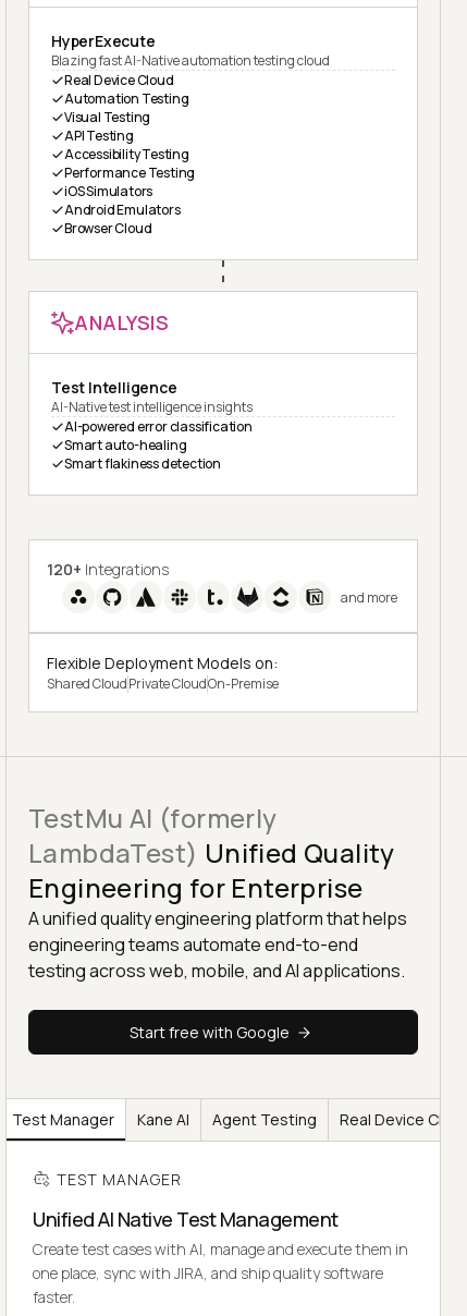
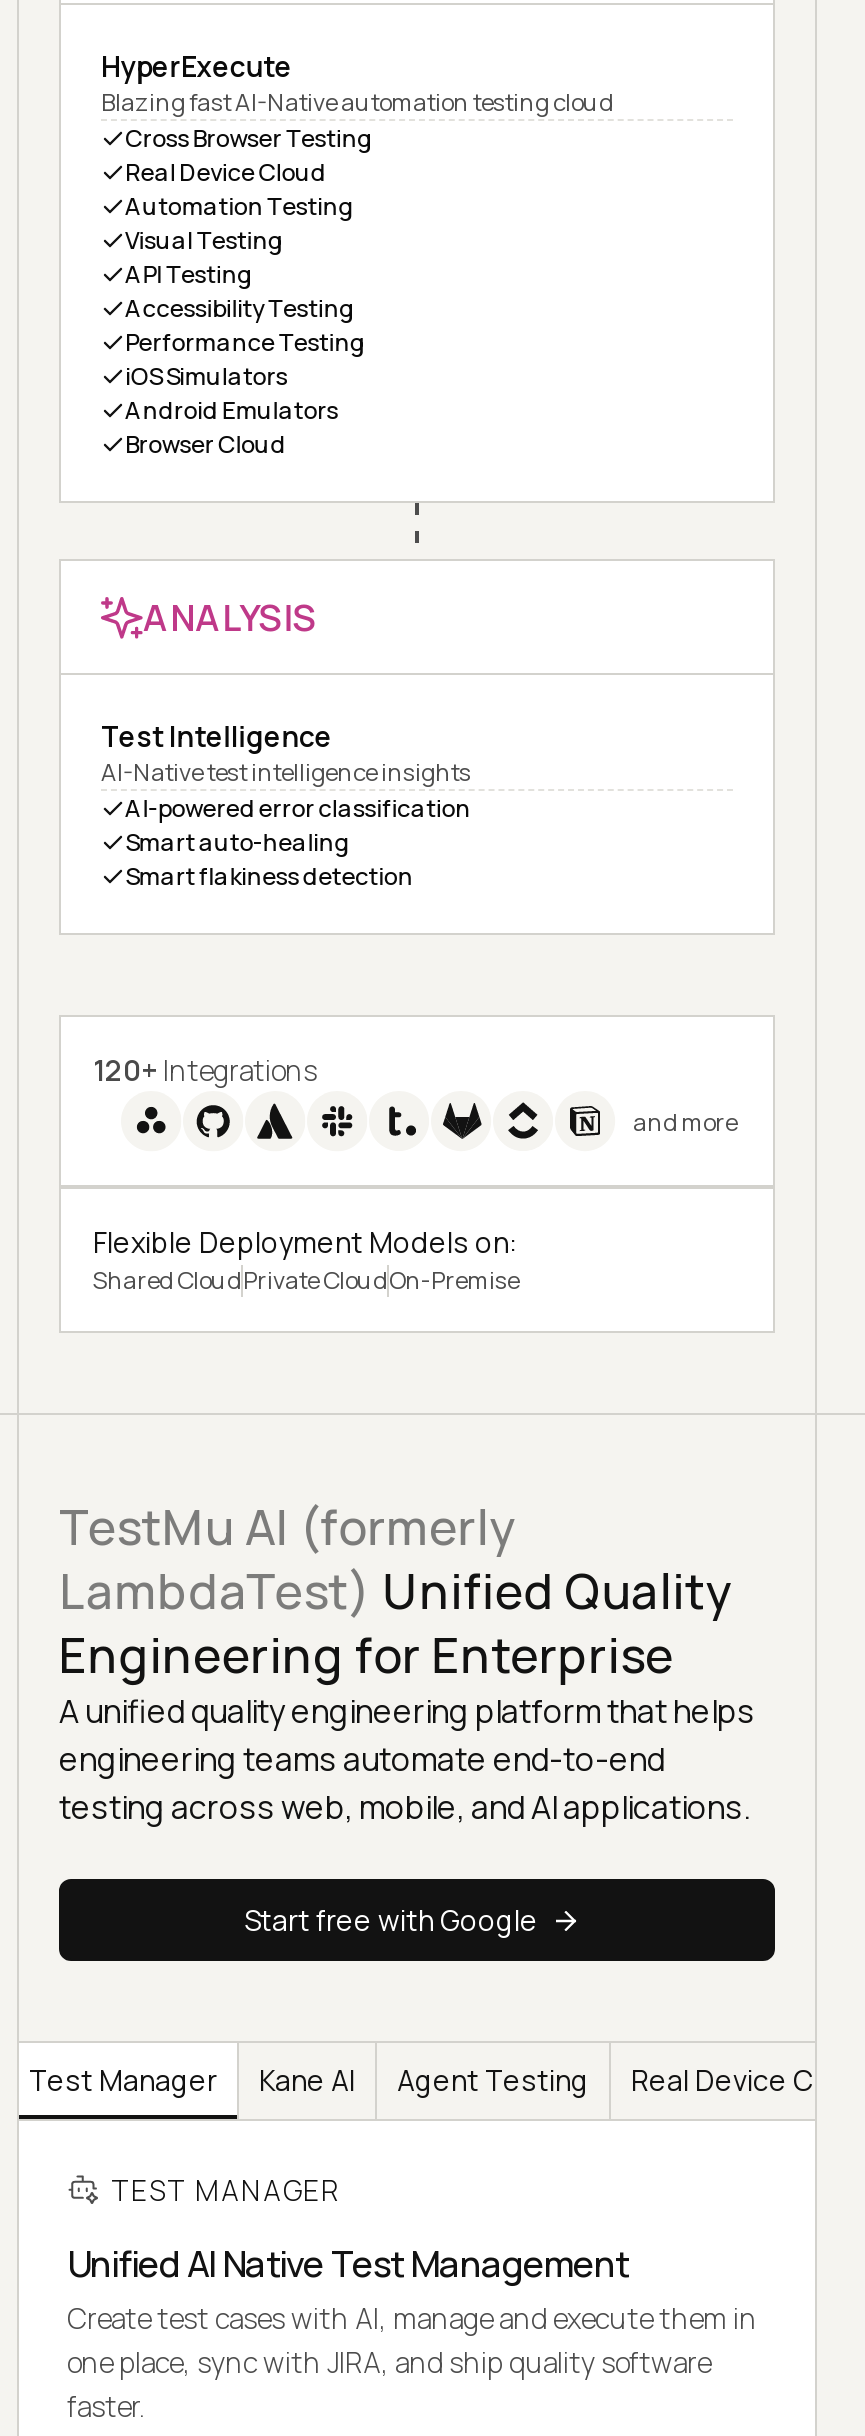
none -> [125,121,373,155] Cross Browser Testing

